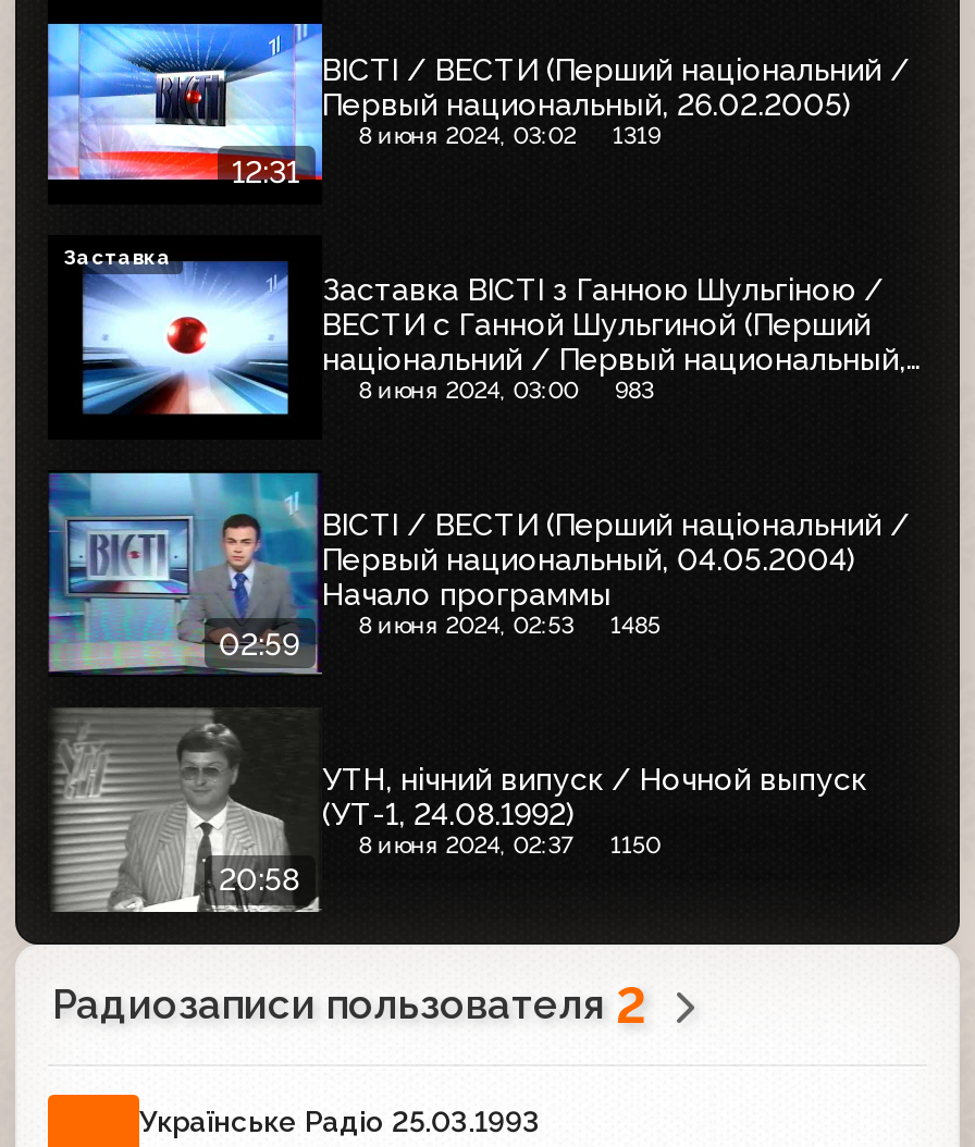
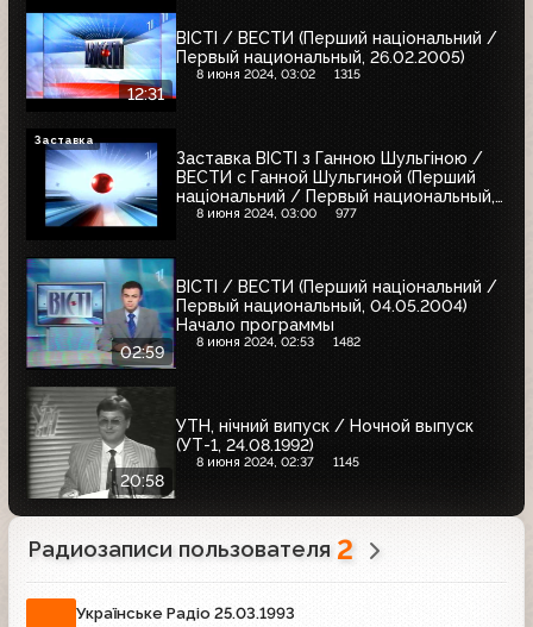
[358,122,661,150] 8 июня 2024, 03:02 1319 -> [196,67,361,82] 8 июня 2024, 03:02 1315
[615,376,654,404] 983 -> [336,205,358,221] 977
[358,612,661,640] 8 июня 2024, 02:53 1485 -> [196,334,361,350] 8 июня 2024, 02:53 1482
[358,831,661,859] 8 июня 2024, 02:37 1150 -> [196,454,360,469] 8 июня 2024, 02:37 1145

